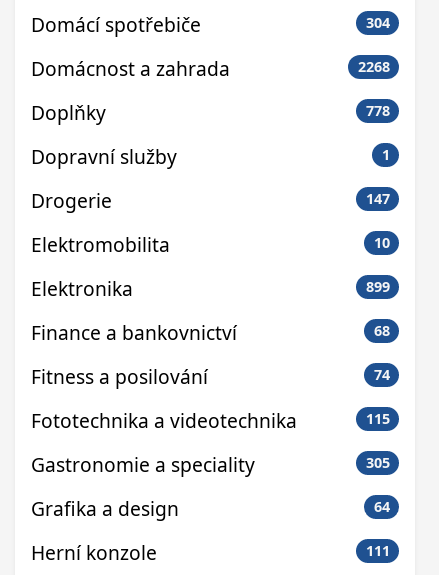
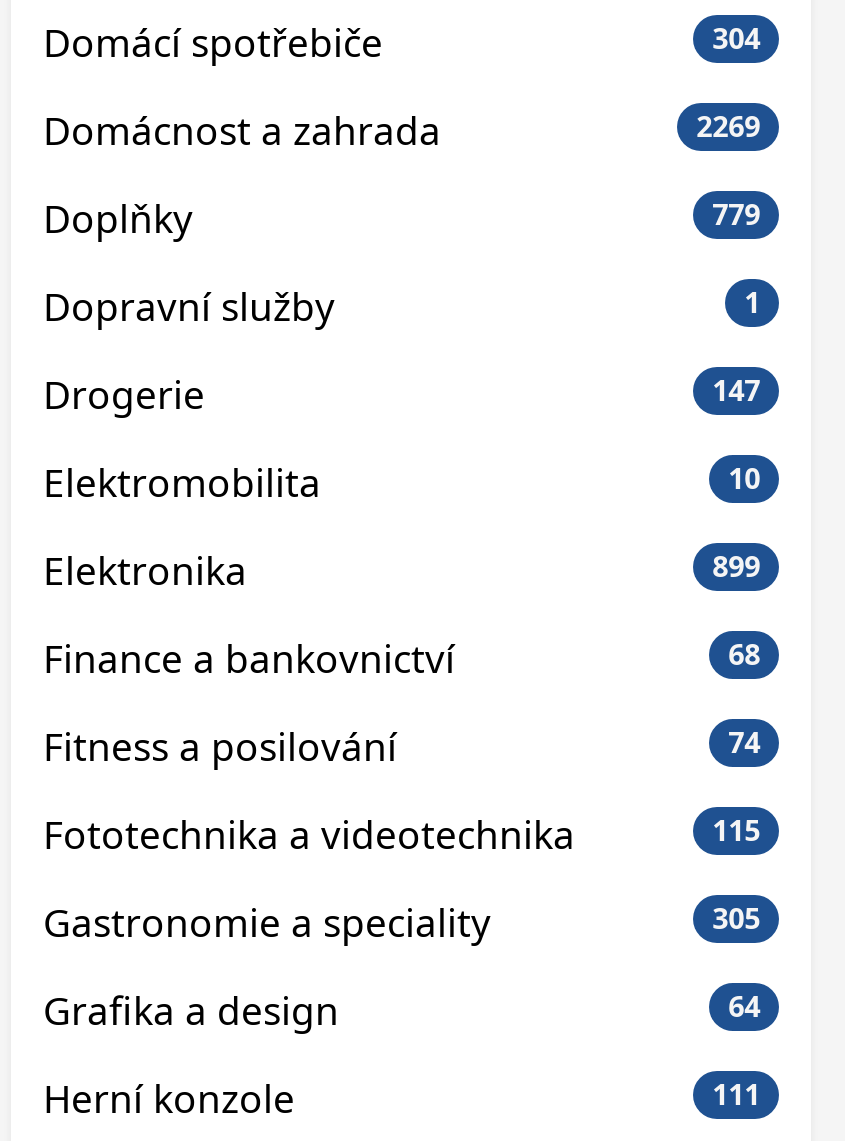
[358,57,390,76] 2268 -> [696,108,760,146] 2269
[366,101,390,120] 778 -> [712,196,760,234] 779

